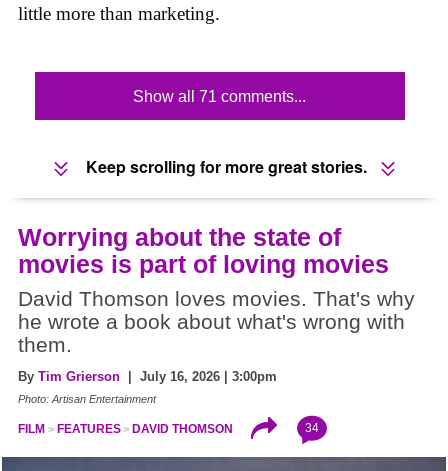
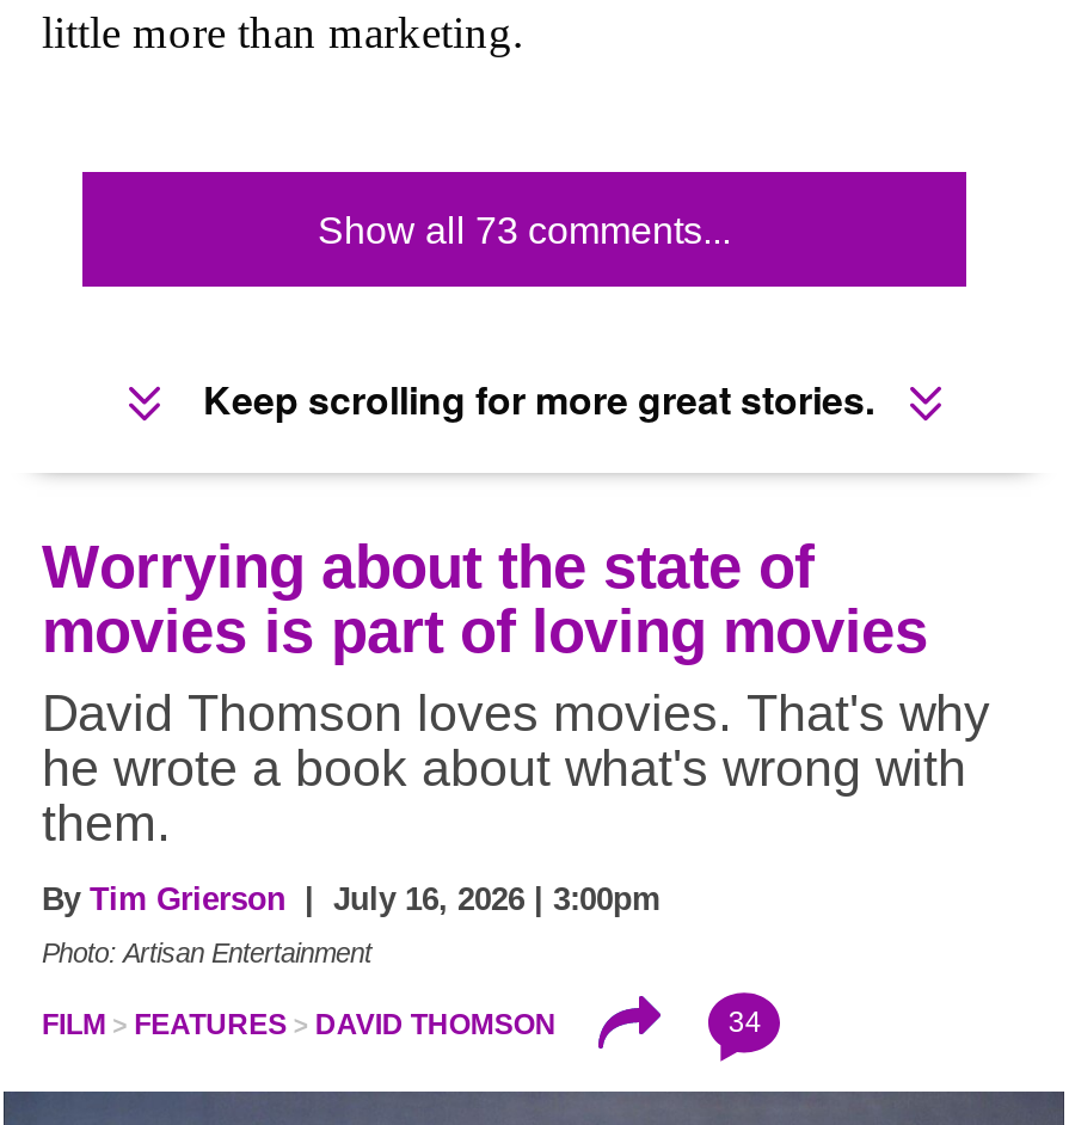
[133,88,306,105] Show all 71 comments... -> [318,210,731,250] Show all 73 comments...

